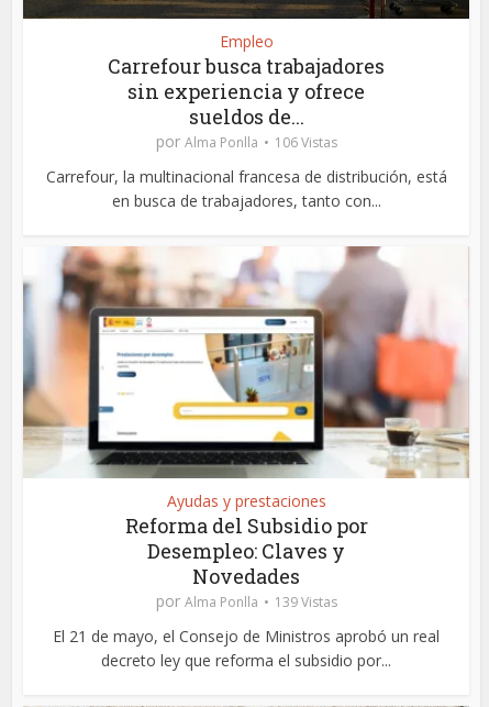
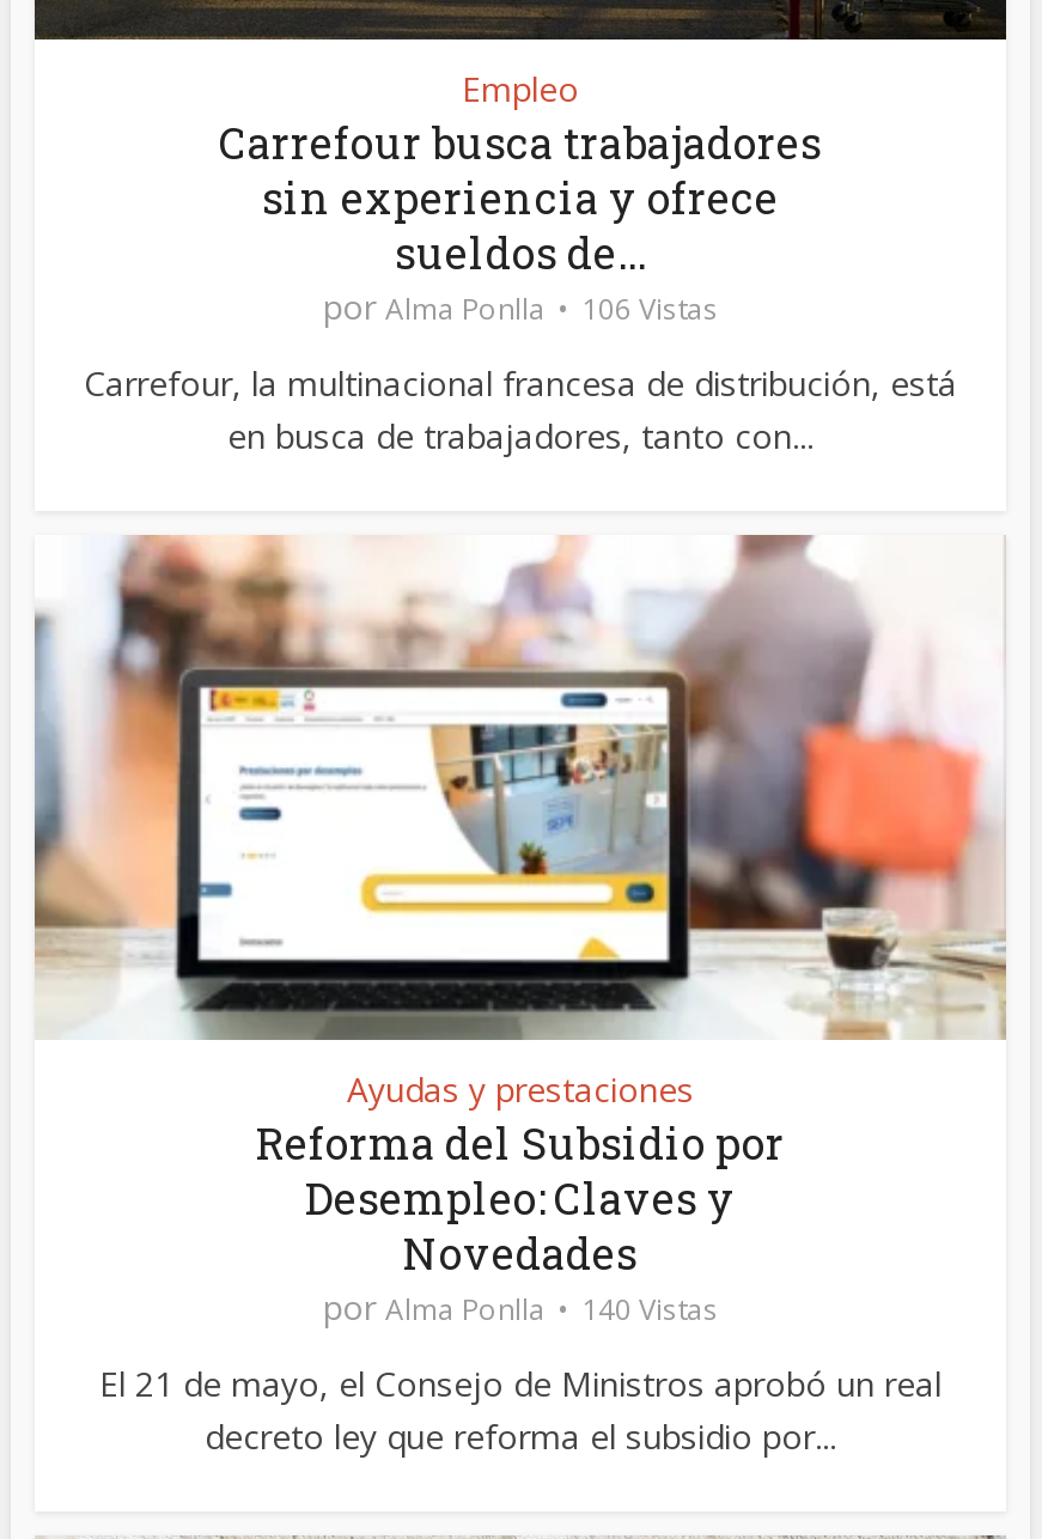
[155,590,337,611] por Alma Ponlla 139 Vistas -> [323,1285,718,1331] por Alma Ponlla 140 Vistas

